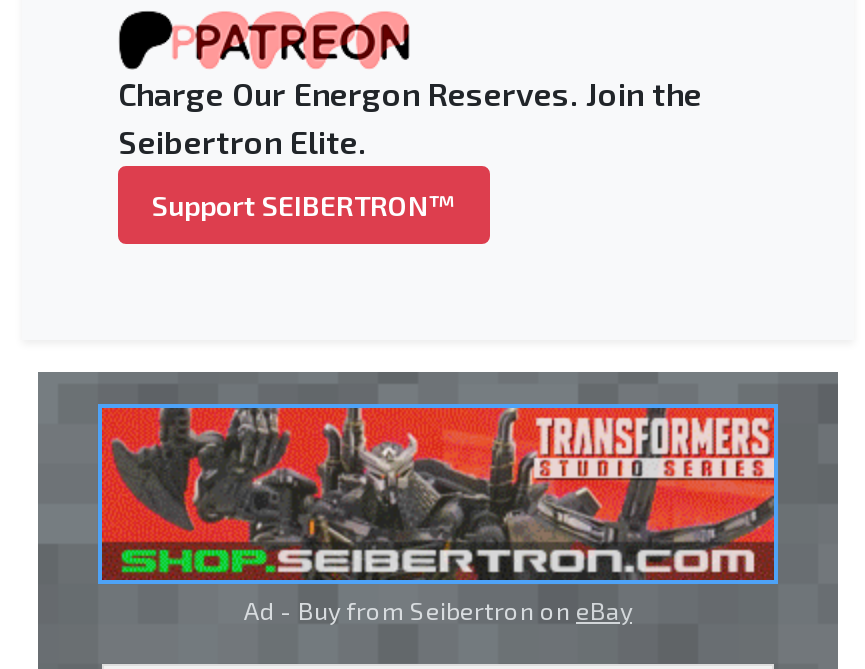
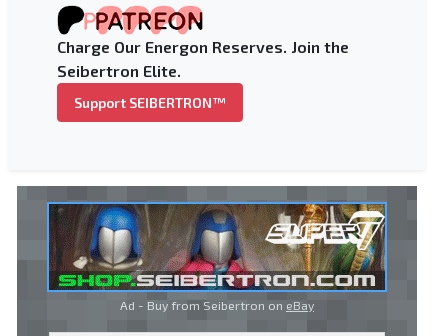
[100,406,776,580] [image] -> [48,203,385,290] [image]

